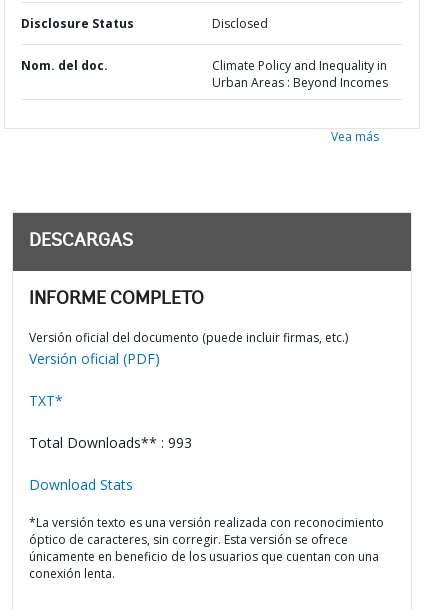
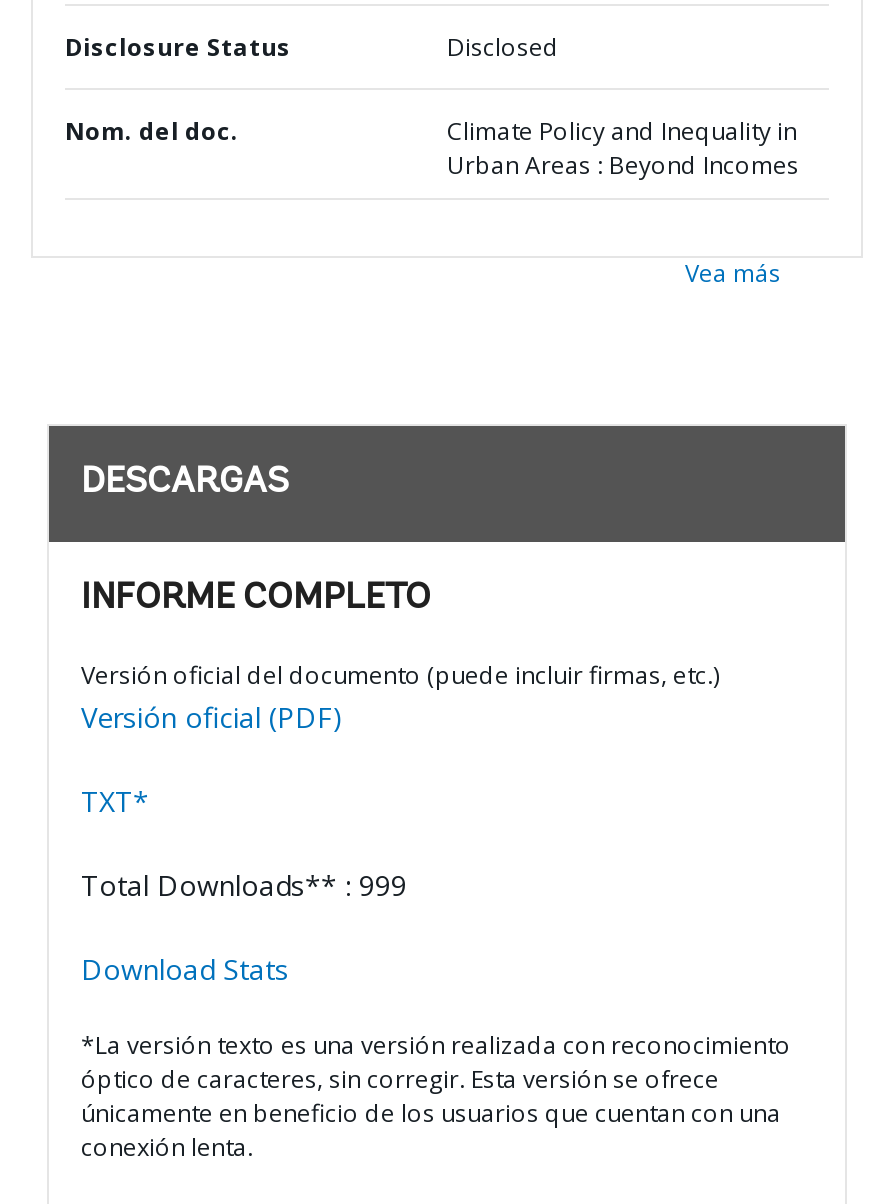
[29,433,192,452] Total Downloads** : 993 -> [81,866,407,904] Total Downloads** : 999

